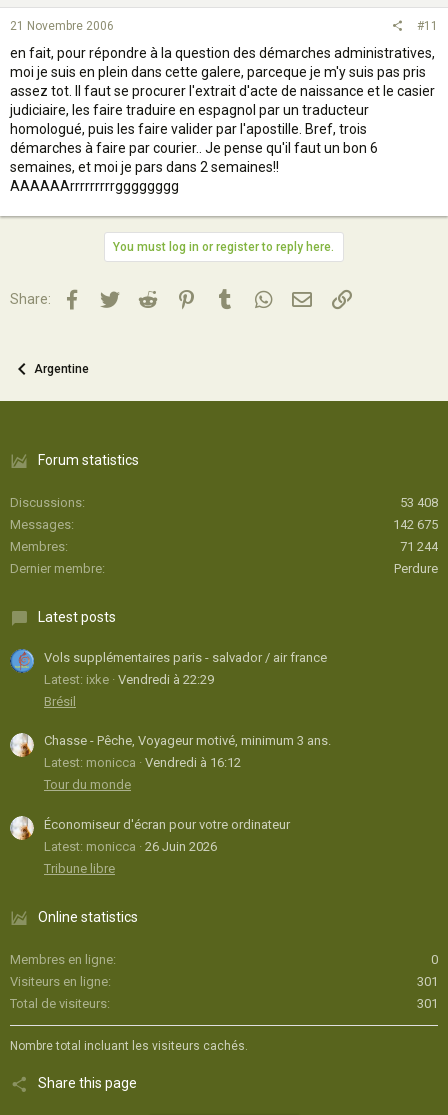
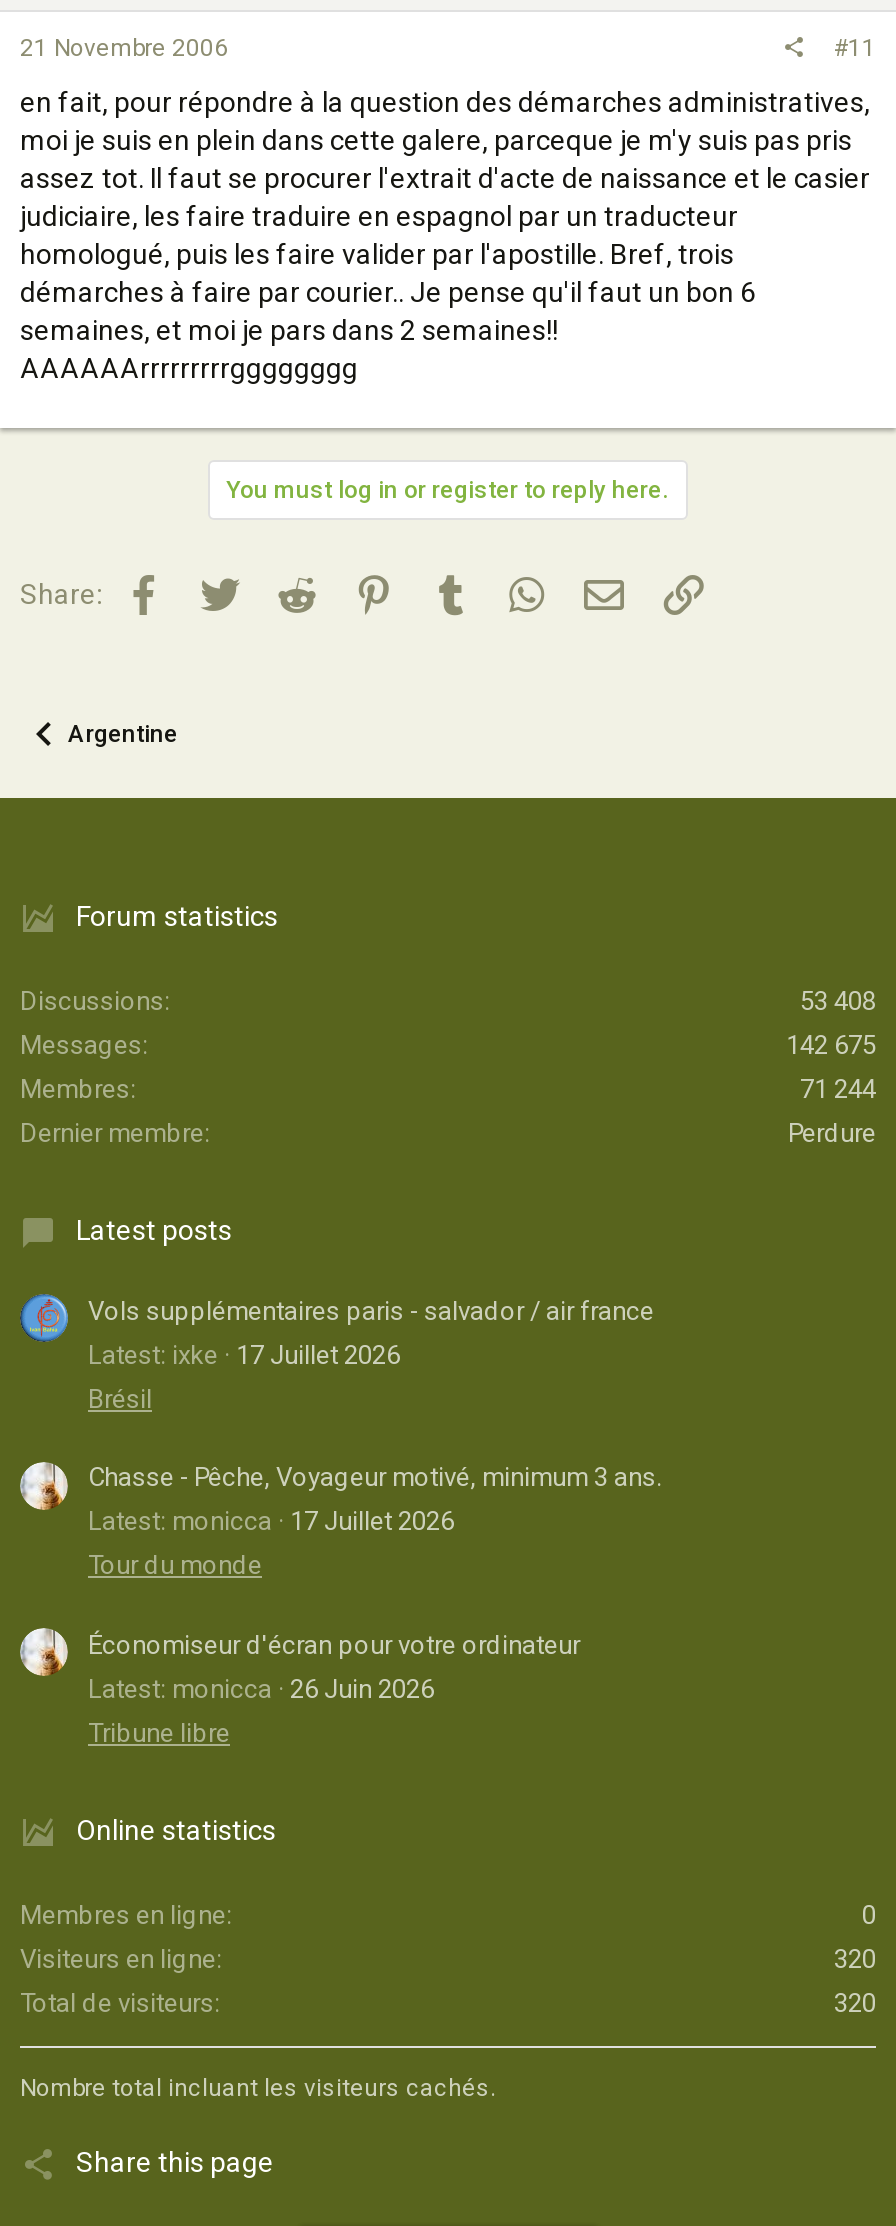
[44,672,214,687] Latest: ixke Vendredi à 22:29 -> [88,1339,400,1369] Latest: ixke 17 Juillet 2026
[44,755,241,770] Latest: monicca Vendredi à 16:12 -> [88,1507,454,1537] Latest: monicca 17 Juillet 2026
[417,974,438,989] 301 -> [834,1944,876,1974] 320
[417,996,438,1011] 301 -> [834,1988,876,2018] 320

